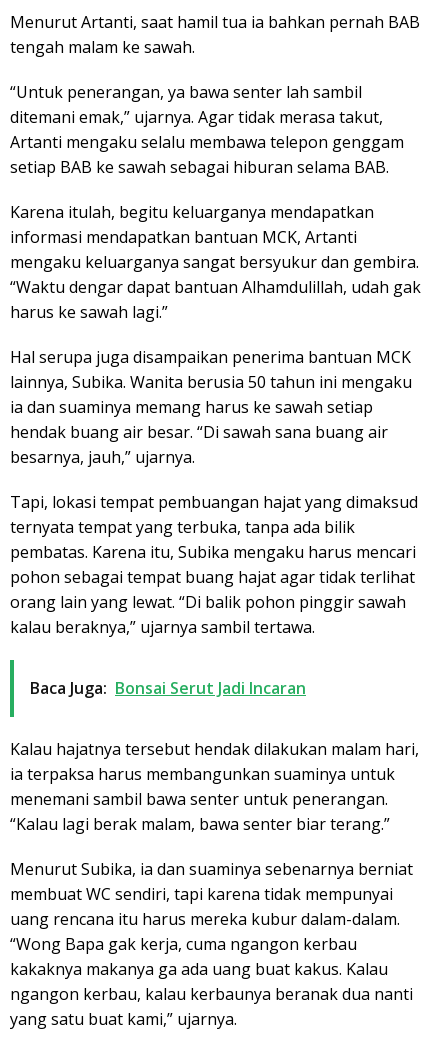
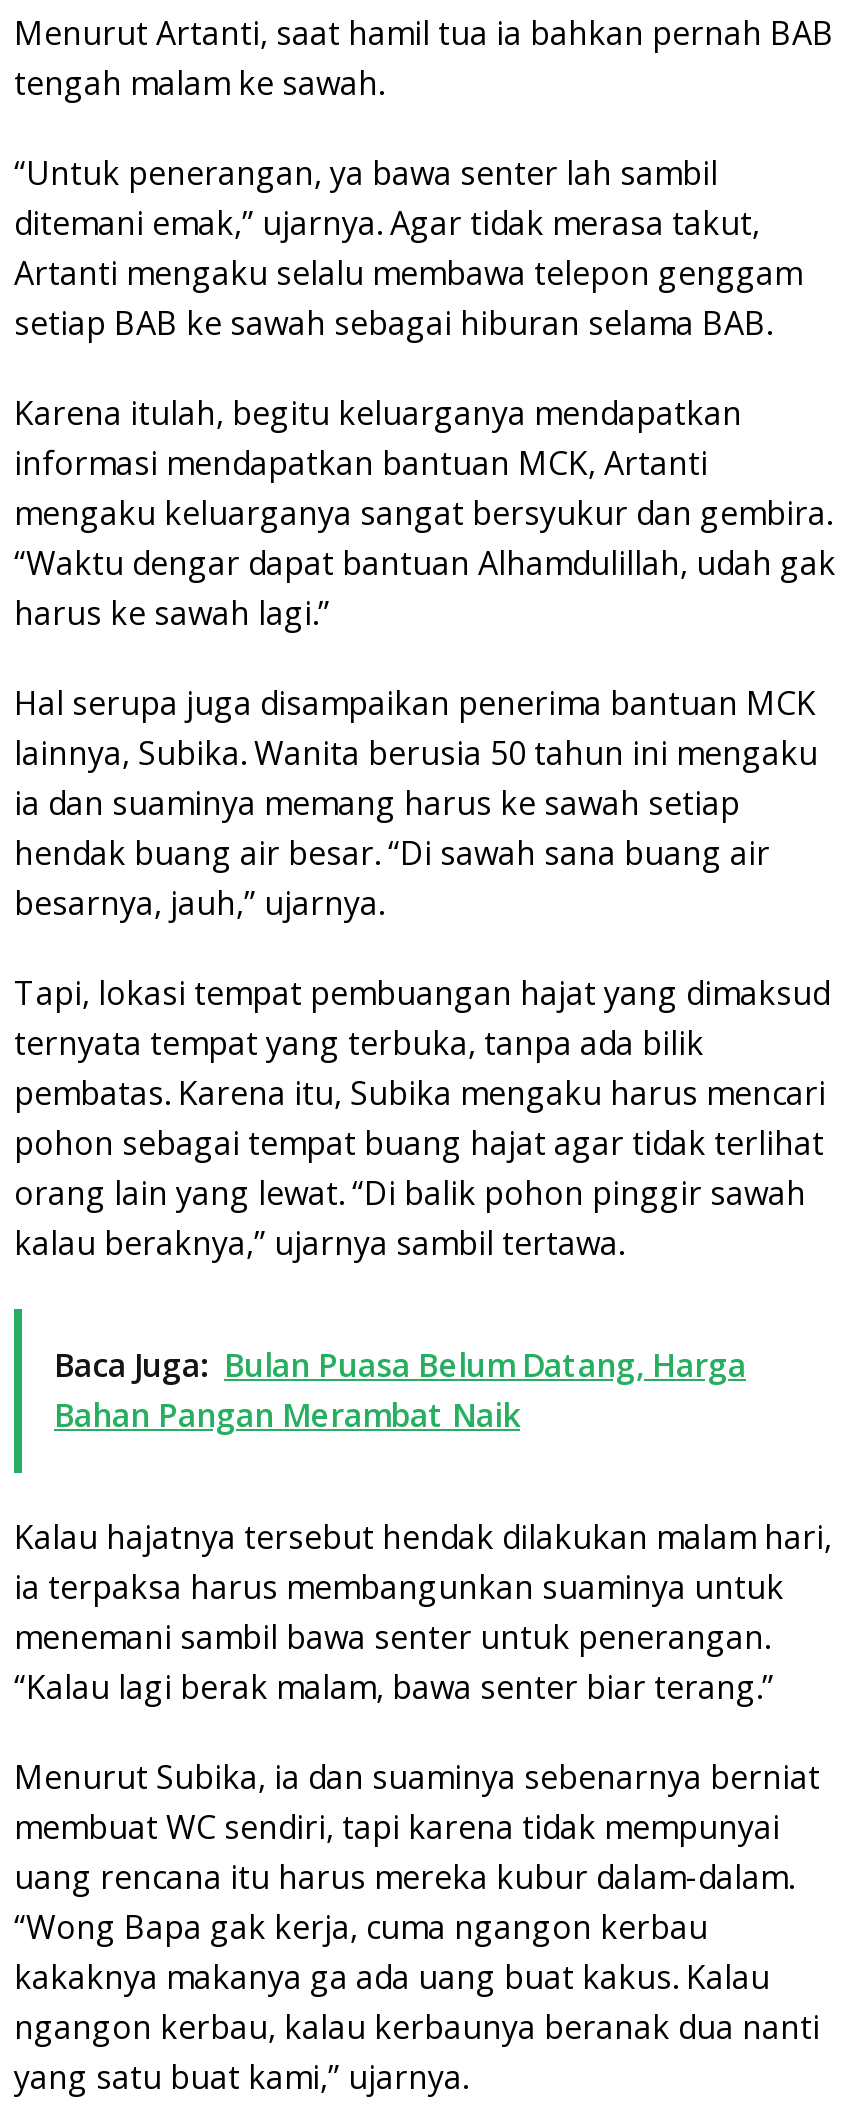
[30,677,306,699] Baca Juga: Bonsai Serut Jadi Incaran -> [54,1342,746,1436] Baca Juga: Bulan Puasa Belum Datang, Harga | Bahan Pangan Merambat Naik

